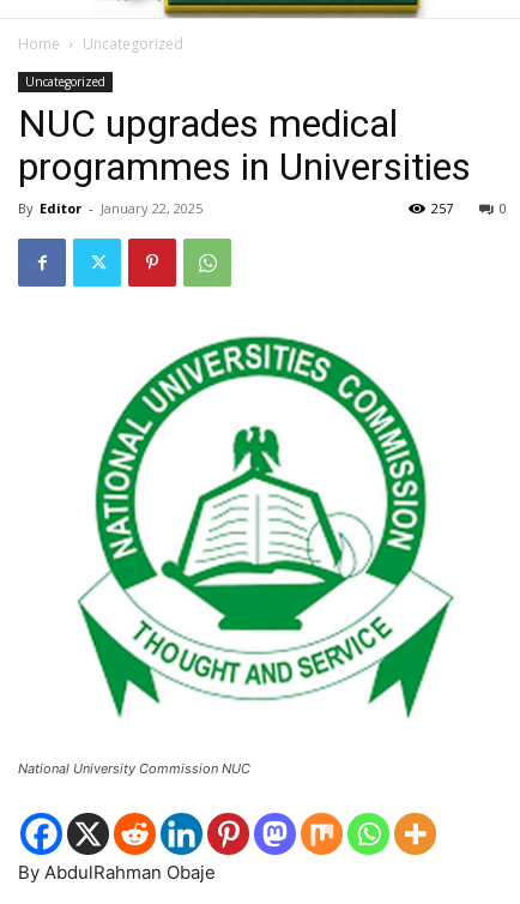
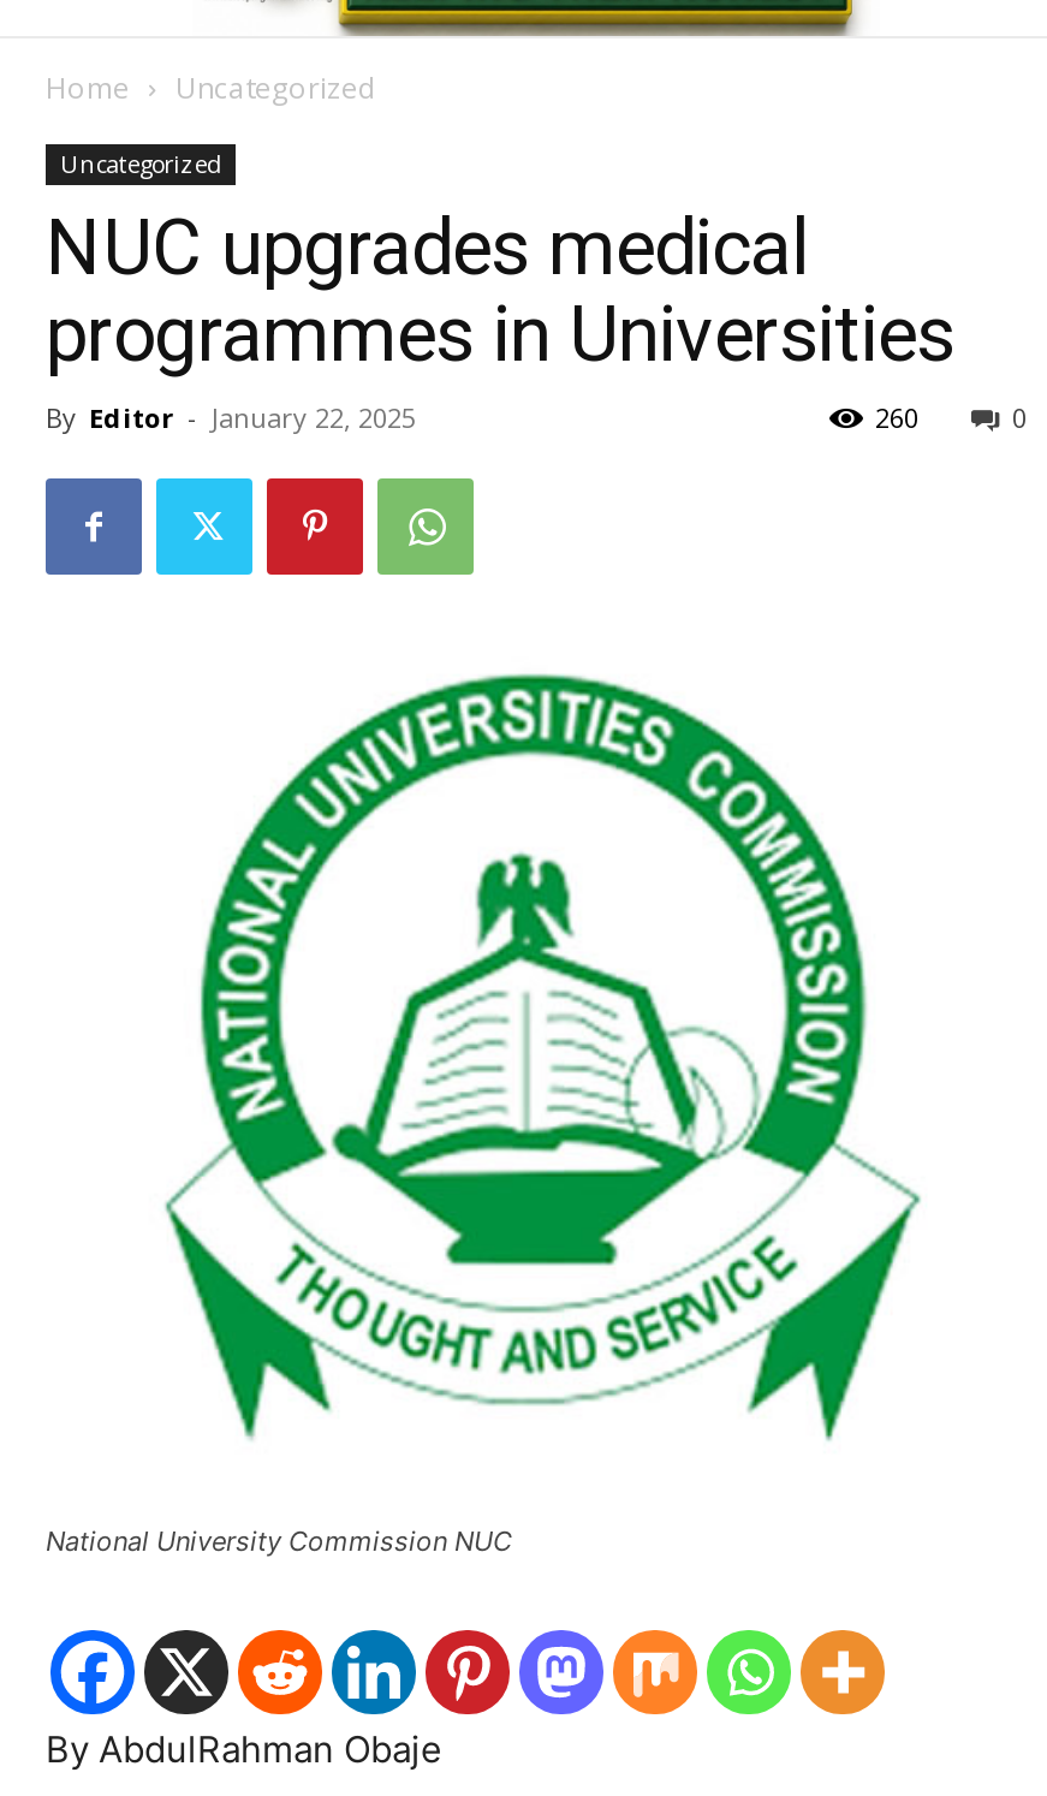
[431,200,453,217] 257 -> [875,400,918,436] 260

